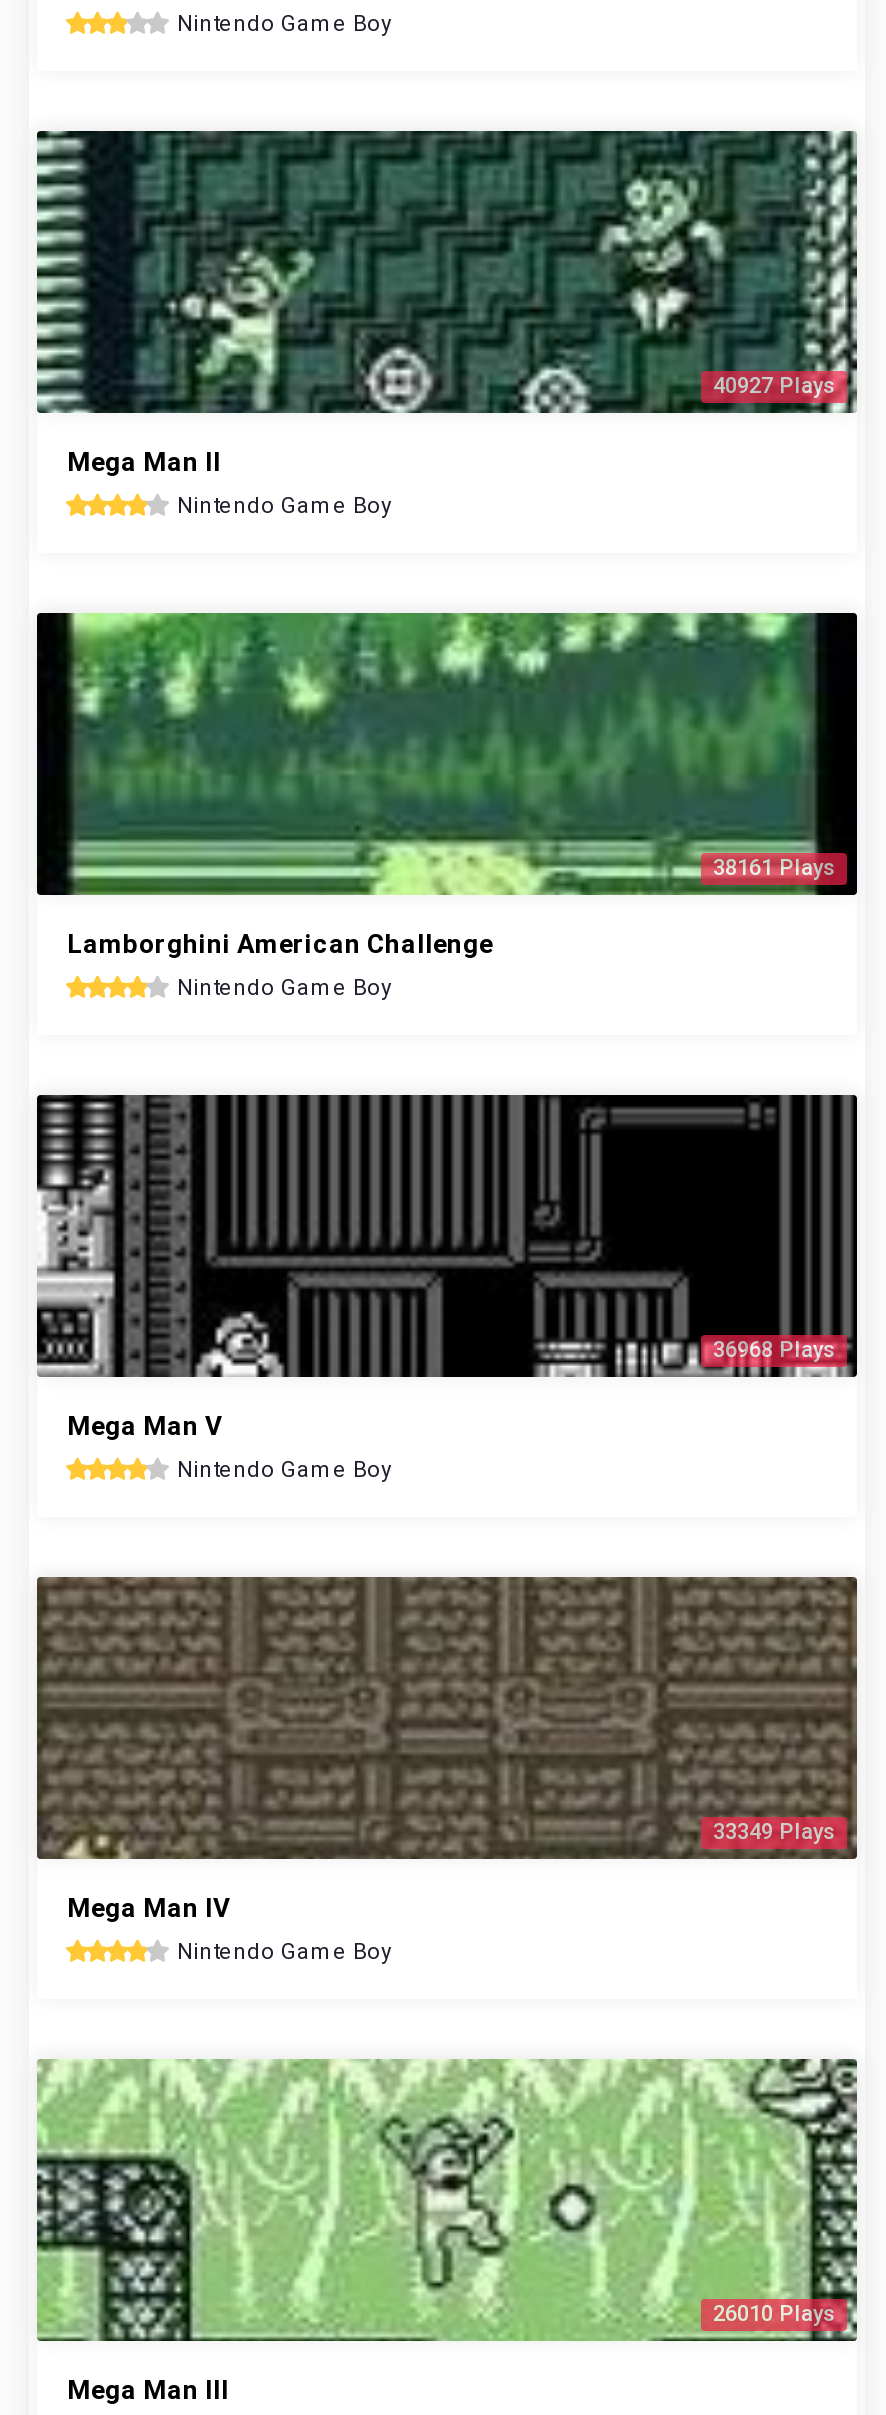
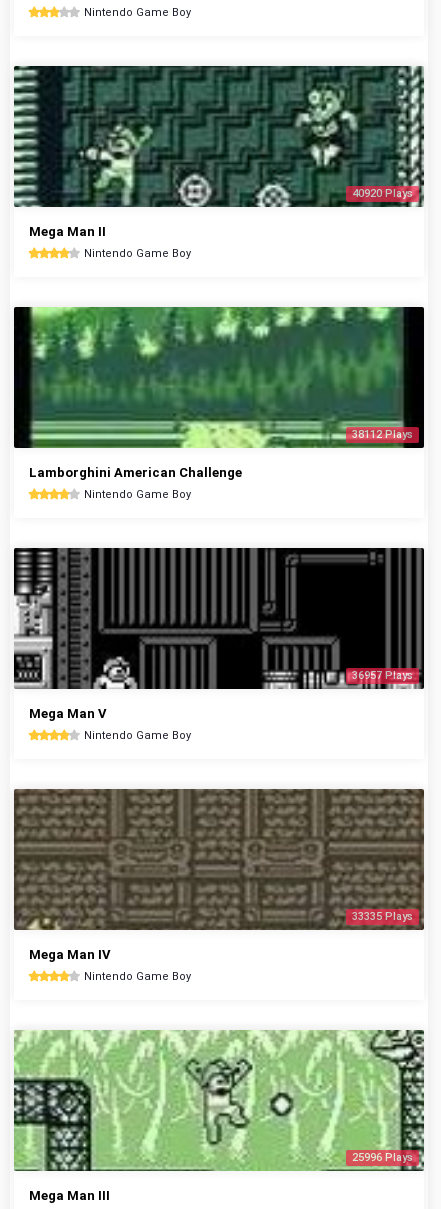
[713,373,835,399] 40927 Plays -> [352,187,413,200] 40920 Plays
[713,855,835,881] 38161 Plays -> [352,428,413,441] 38112 Plays
[713,1337,835,1363] 36968 Plays -> [352,669,413,682] 36957 Plays
[713,1819,835,1845] 33349 Plays -> [352,910,413,923] 33335 Plays
[713,2301,835,2327] 26010 Plays -> [352,1151,413,1164] 25996 Plays

